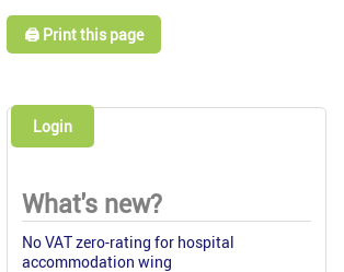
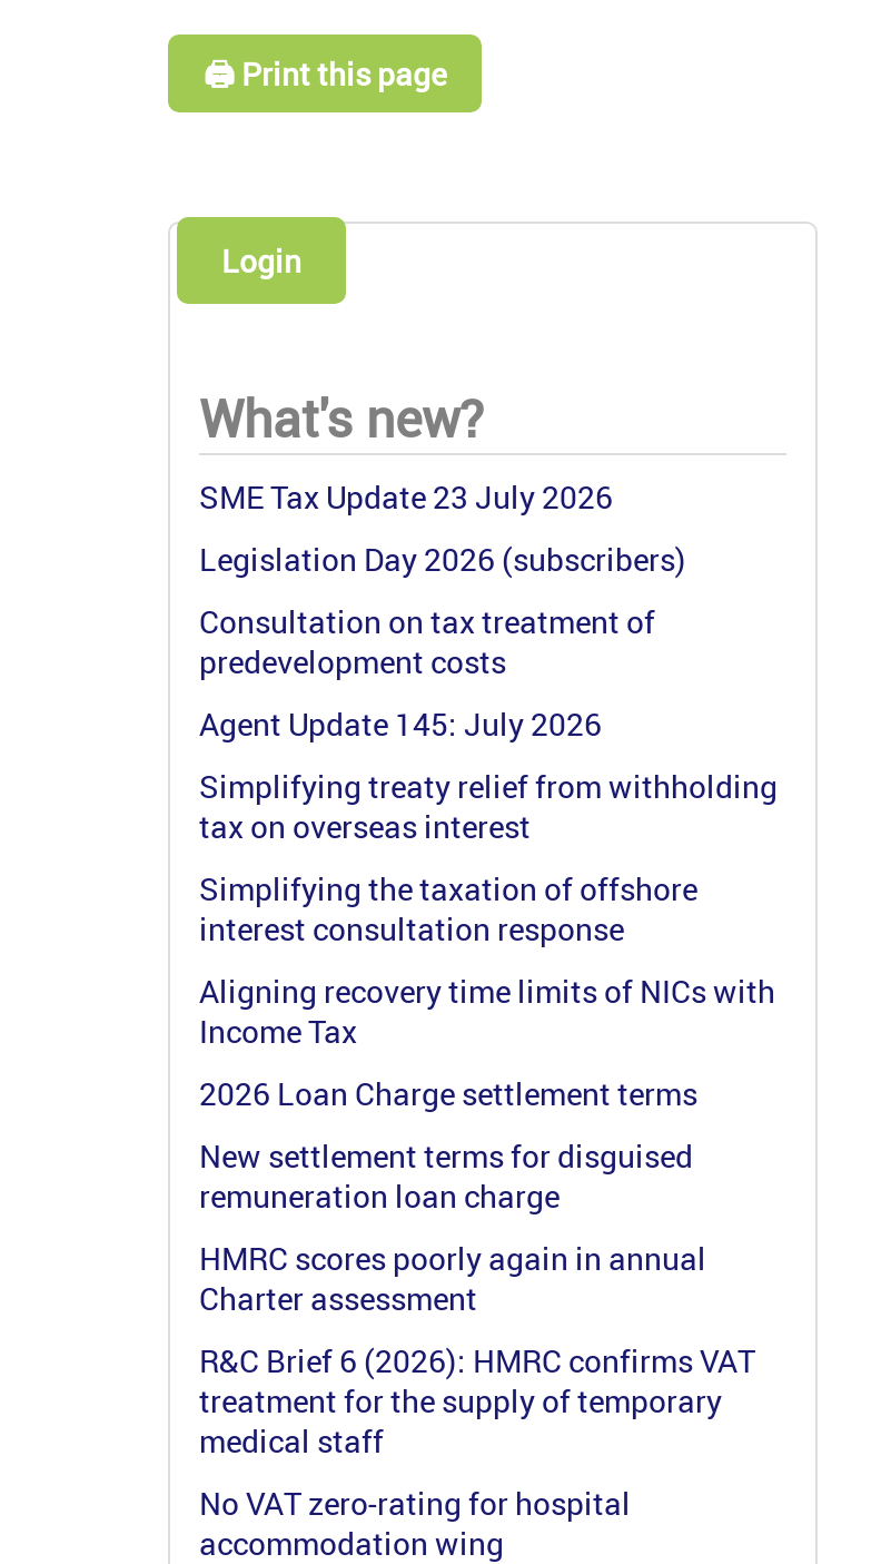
none -> [199,474,778,1460] SME Tax Update 23 July 2026 | Legislation Day 2026 (subscribers) | Consultation on tax treatment of | predevelopment costs | Agent Update 145: July 2026 | Simplifying treaty relief from withholding | tax on overseas interest | Simplifying the taxation of offshore | interest consultation response | Aligning recovery time limits of NICs with | Income Tax | 2026 Loan Charge settlement terms | New settlement terms for disguised | remuneration loan charge | HMRC scores poorly again in annual | Charter assessment | R&C Brief 6 (2026): HMRC confirms VAT | treatment for the supply of temporary | medical staff

